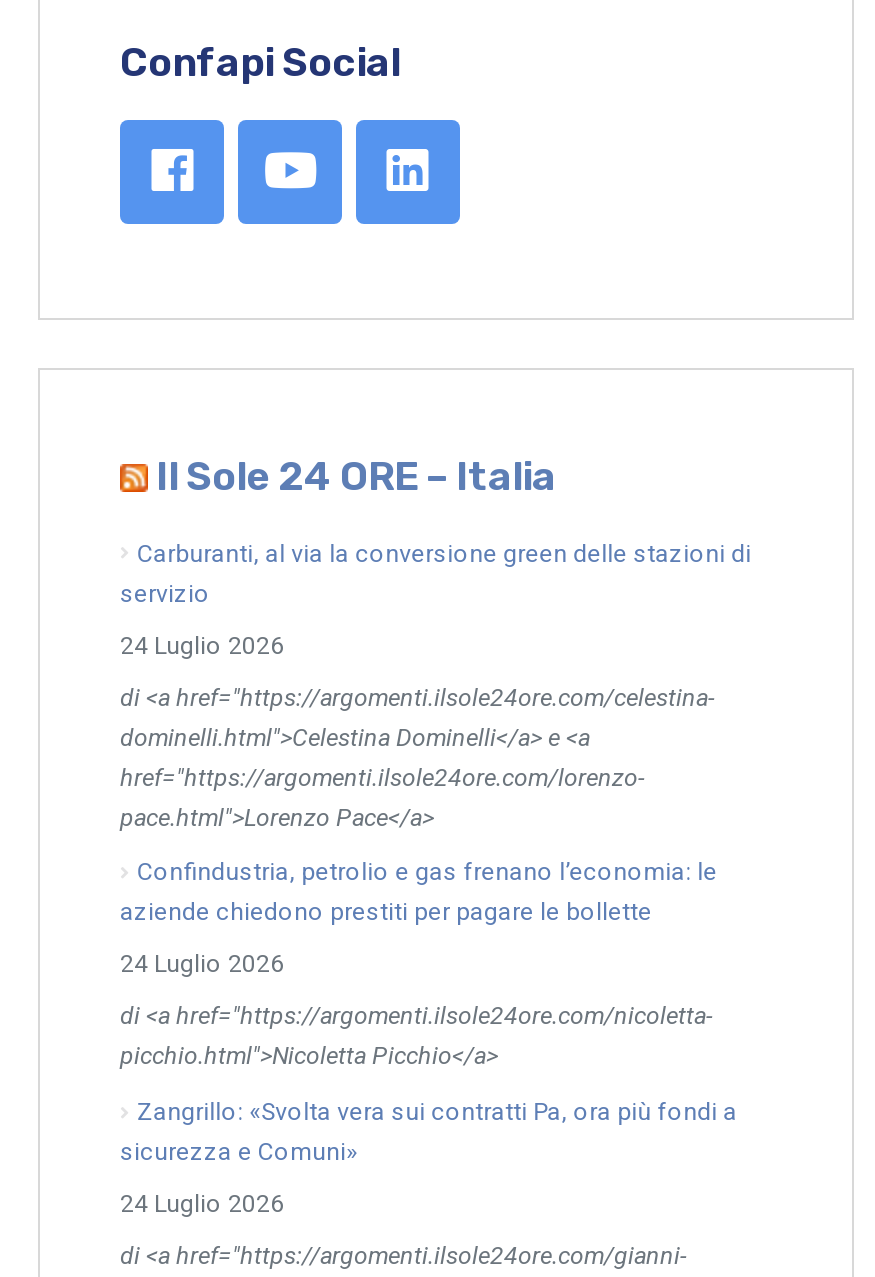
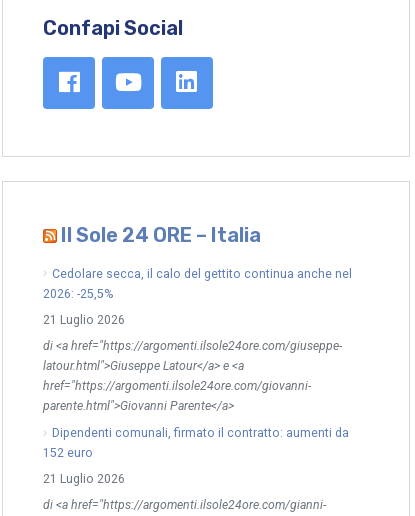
[120,539,751,1218] Carburanti, al via la conversione green delle stazioni di | servizio | 24 Luglio 2026 | di <a href="https://argomenti.ilsole24ore.com/celestina- | dominelli.html">Celestina Dominelli</a> e <a | href="https://argomenti.ilsole24ore.com/lorenzo- | pace.html">Lorenzo Pace</a> | Confindustria, petrolio e gas frenano l’economia: le | aziende chiedono prestiti per pagare le bollette | 24 Luglio 2026 | di <a href="https://argomenti.ilsole24ore.com/nicoletta- | picchio.html">Nicoletta Picchio</a> | Zangrillo: «Svolta vera sui contratti Pa, ora più fondi a | sicurezza e Comuni» | 24 Luglio 2026 -> [43,267,352,486] Cedolare secca, il calo del gettito continua anche nel | 2026: -25,5% | 21 Luglio 2026 | di <a href="https://argomenti.ilsole24ore.com/giuseppe- | latour.html">Giuseppe Latour</a> e <a | href="https://argomenti.ilsole24ore.com/giovanni- | parente.html">Giovanni Parente</a> | Dipendenti comunali, firmato il contratto: aumenti da | 152 euro | 21 Luglio 2026

